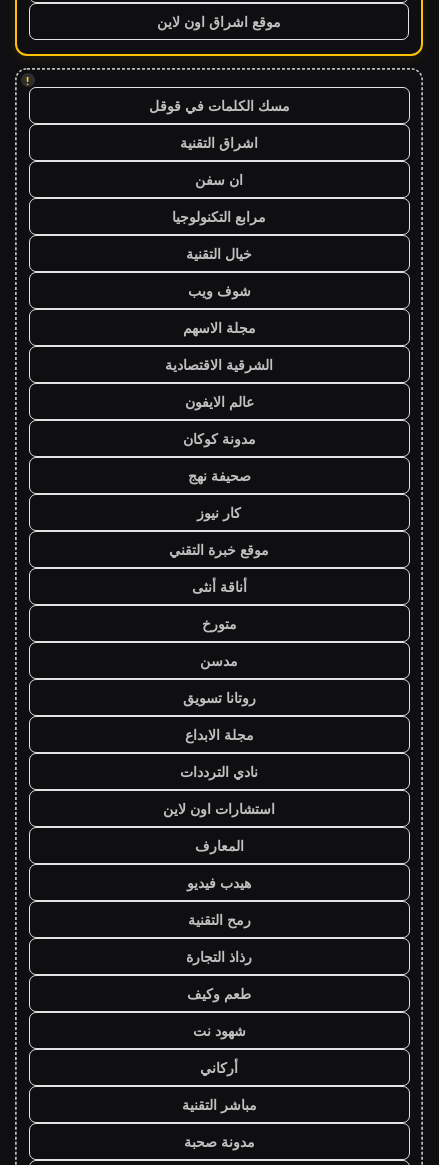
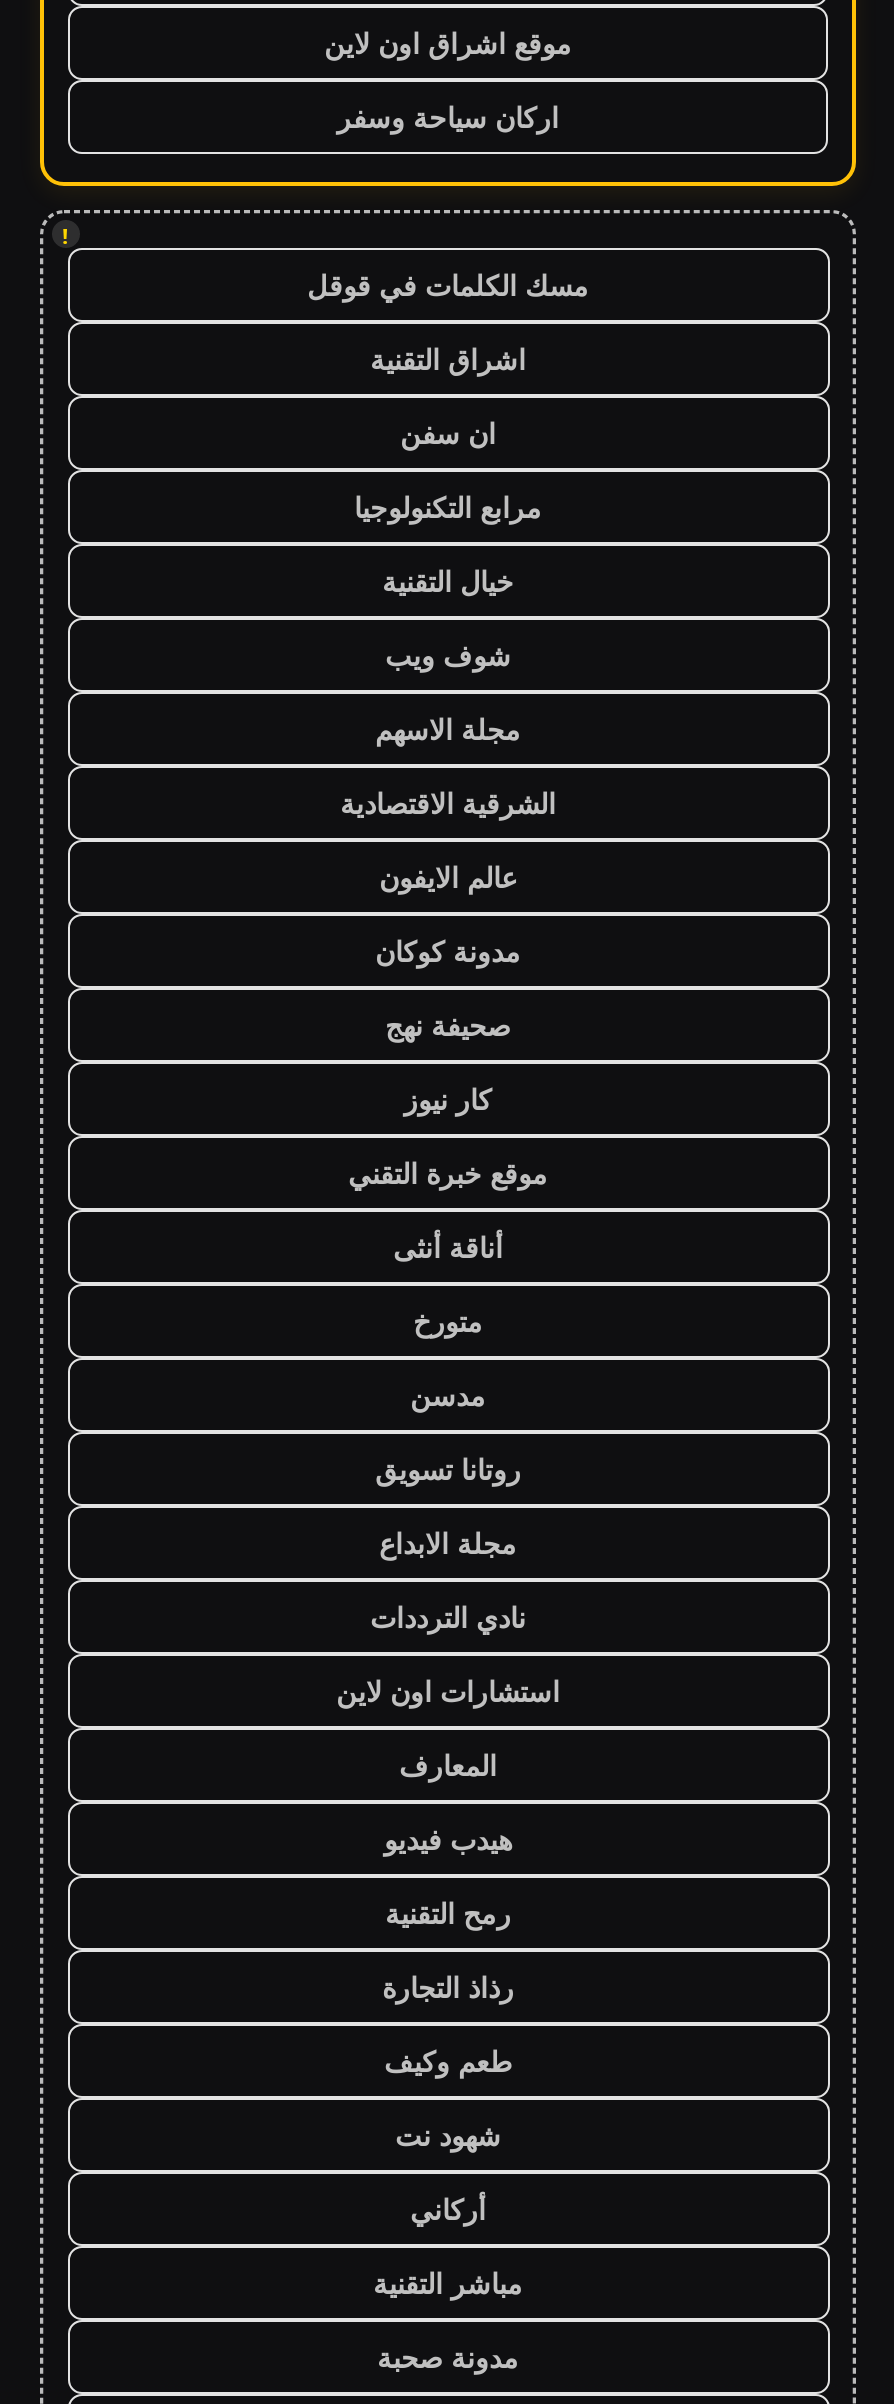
none -> [337,97,559,135] اركان سياحة وسفر

